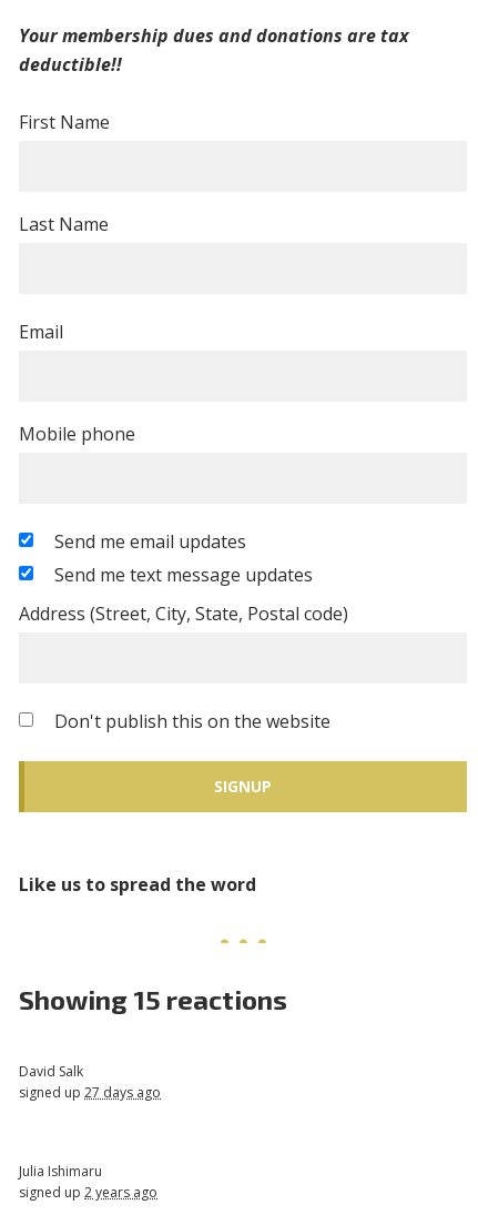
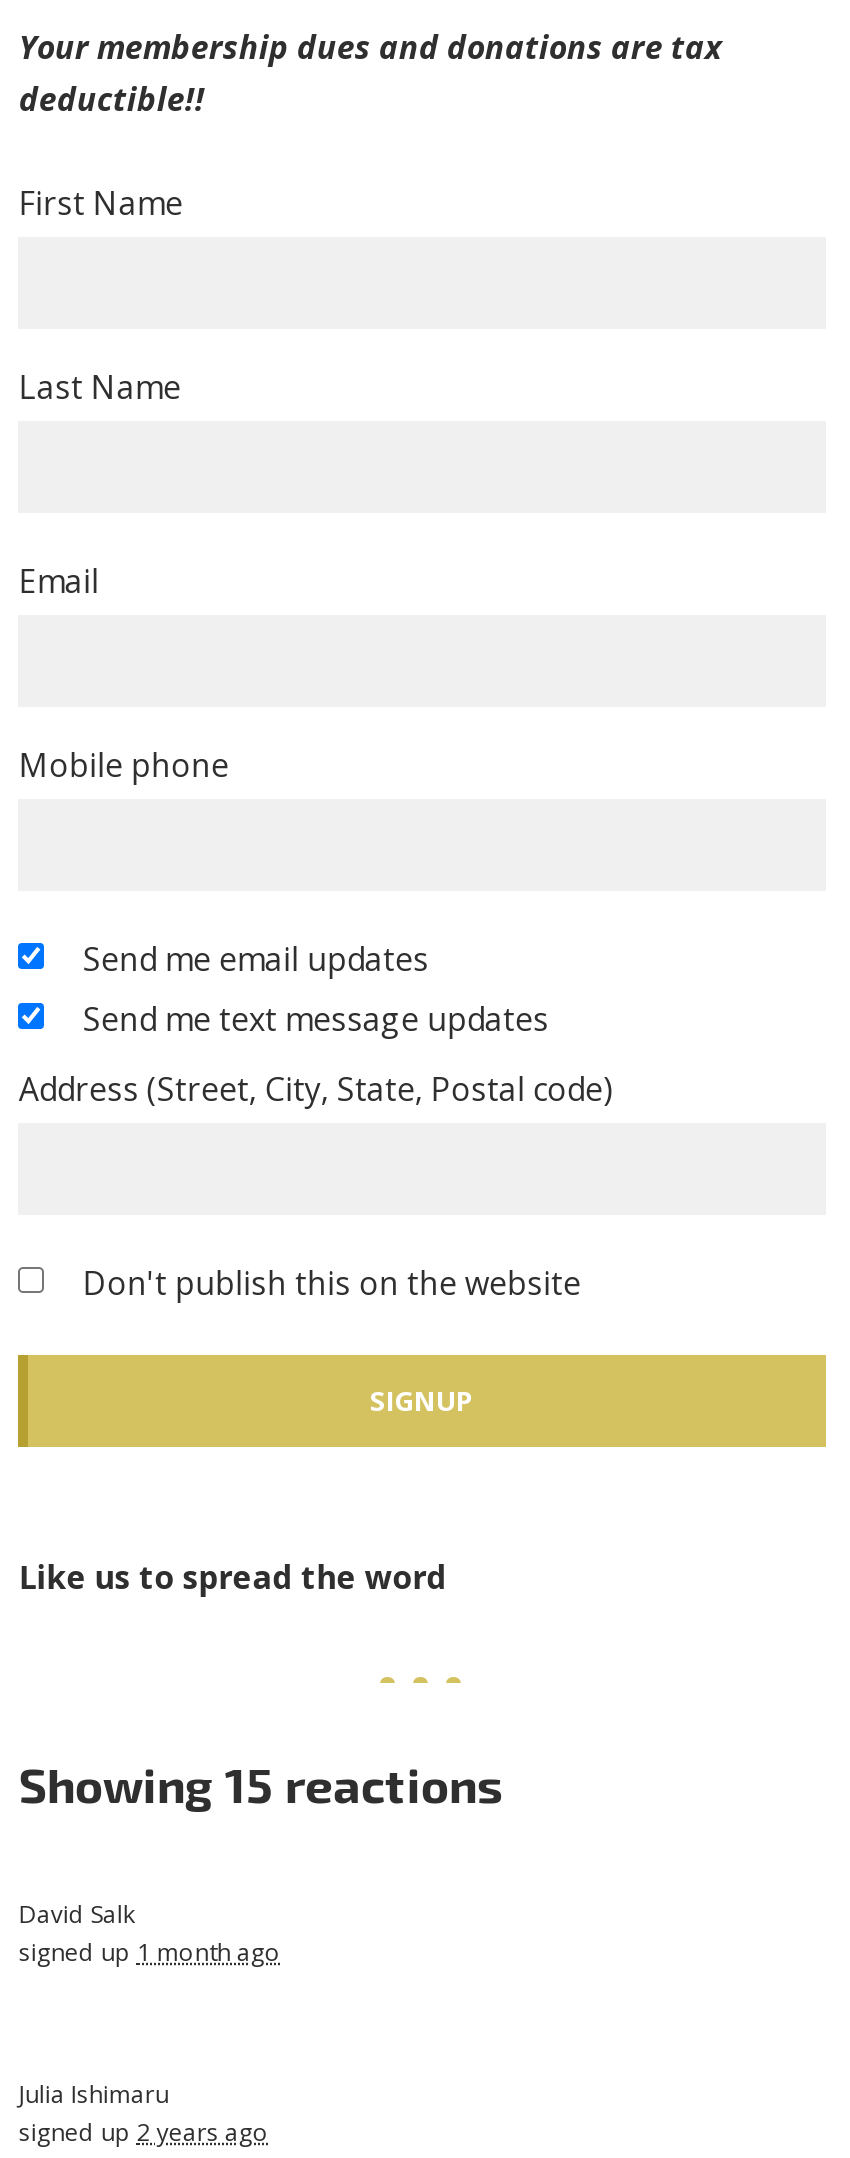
[19,1083,161,1102] signed up 27 days ago -> [19,1935,281,1969] signed up 1 month ago

